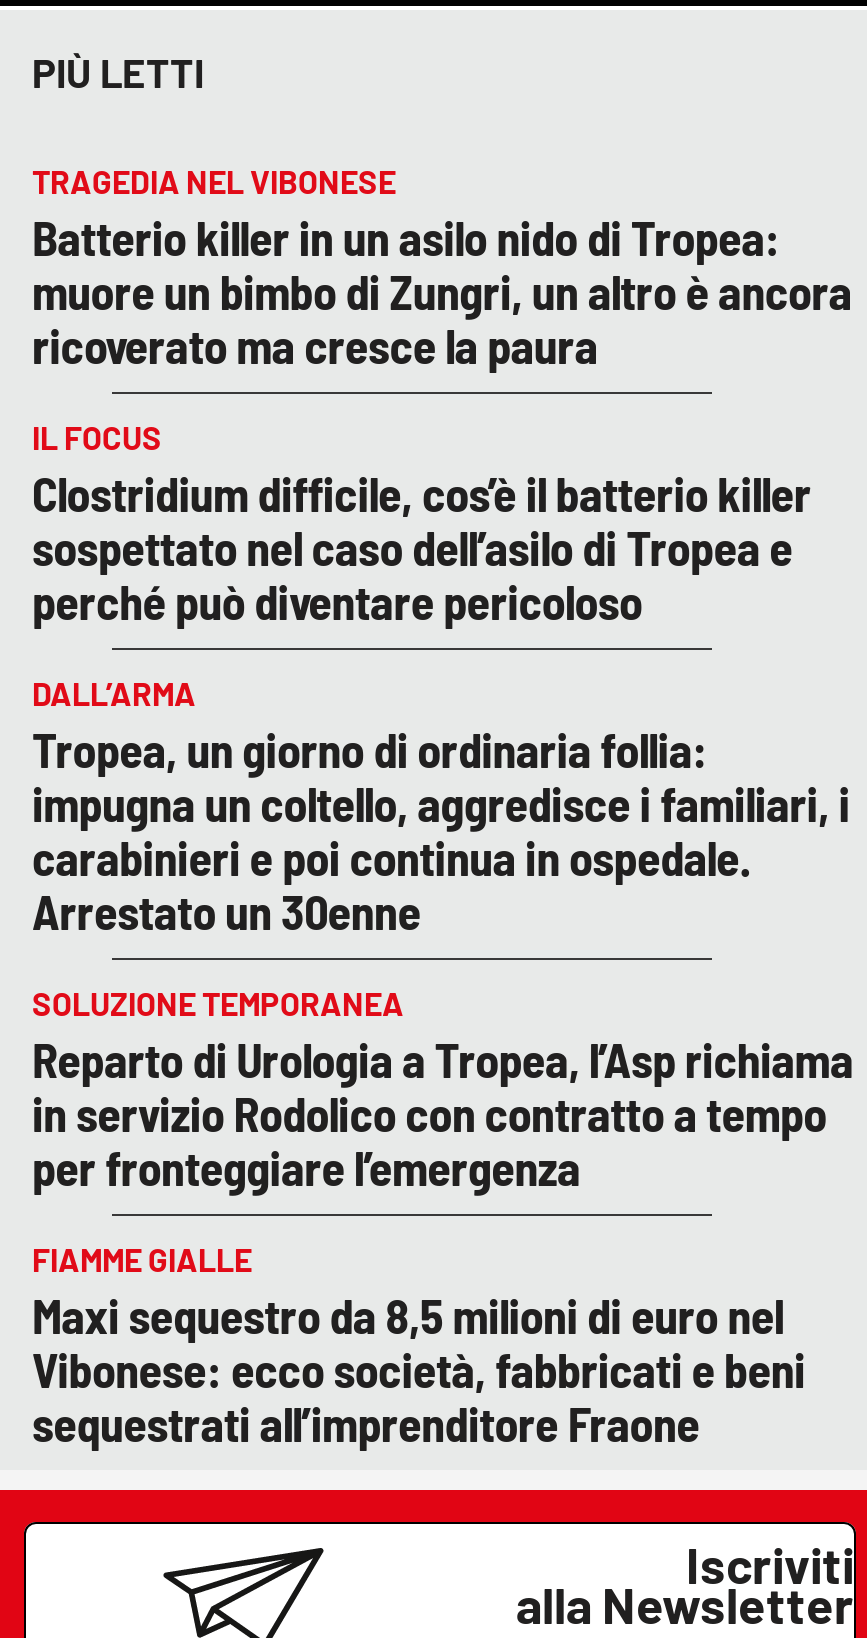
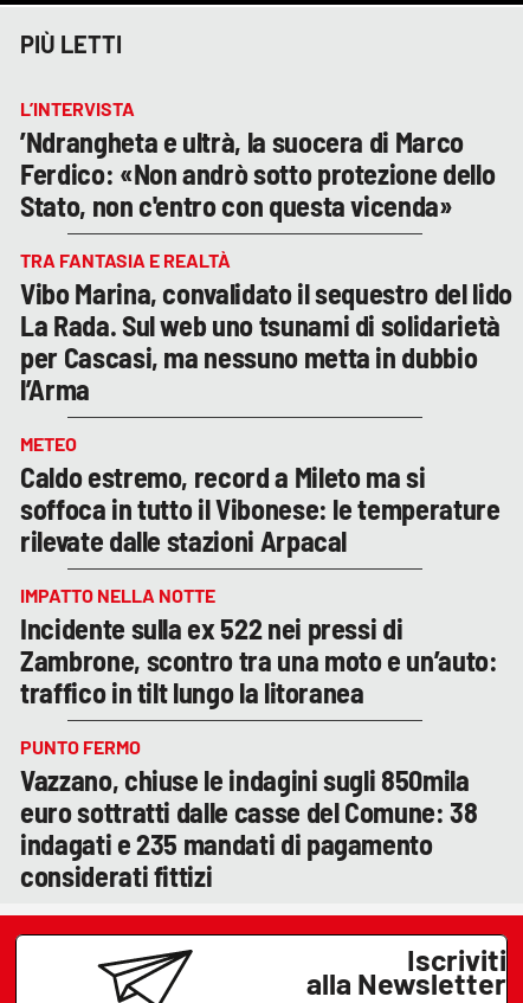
[32,161,852,373] TRAGEDIA NEL VIBONESE | Batterio killer in un asilo nido di Tropea: | muore un bimbo di Zungri, un altro è ancora | ricoverato ma cresce la paura -> [20,97,495,222] L’INTERVISTA | ’Ndrangheta e ultrà, la suocera di Marco | Ferdico: «Non andrò sotto protezione dello | Stato, non c'entro con questa vicenda»
[32,417,811,629] IL FOCUS | Clostridium difficile, cos’è il batterio killer | sospettato nel caso dell’asilo di Tropea e | perché può diventare pericoloso -> [20,248,512,406] TRA FANTASIA E REALTÀ | Vibo Marina, convalidato il sequestro del lido | La Rada. Sul web uno tsunami di solidarietà | per Cascasi, ma nessuno metta in dubbio | l’Arma
[32,673,850,939] DALL’ARMA | Tropea, un giorno di ordinaria follia: | impugna un coltello, aggredisce i familiari, i | carabinieri e poi continua in ospedale. | Arrestato un 30enne -> [20,432,500,557] METEO | Caldo estremo, record a Mileto ma si | soffoca in tutto il Vibonese: le temperature | rilevate dalle stazioni Arpacal
[32,983,853,1195] SOLUZIONE TEMPORANEA | Reparto di Urologia a Tropea, l’Asp richiama | in servizio Rodolico con contratto a tempo | per fronteggiare l’emergenza -> [20,583,498,709] IMPATTO NELLA NOTTE | Incidente sulla ex 522 nei pressi di | Zambrone, scontro tra una moto e un’auto: | traffico in tilt lungo la litoranea
[32,1239,805,1451] FIAMME GIALLE | Maxi sequestro da 8,5 milioni di euro nel | Vibonese: ecco società, fabbricati e beni | sequestrati all’imprenditore Fraone -> [20,735,478,892] PUNTO FERMO | Vazzano, chiuse le indagini sugli 850mila | euro sottratti dalle casse del Comune: 38 | indagati e 235 mandati di pagamento | considerati fittizi

